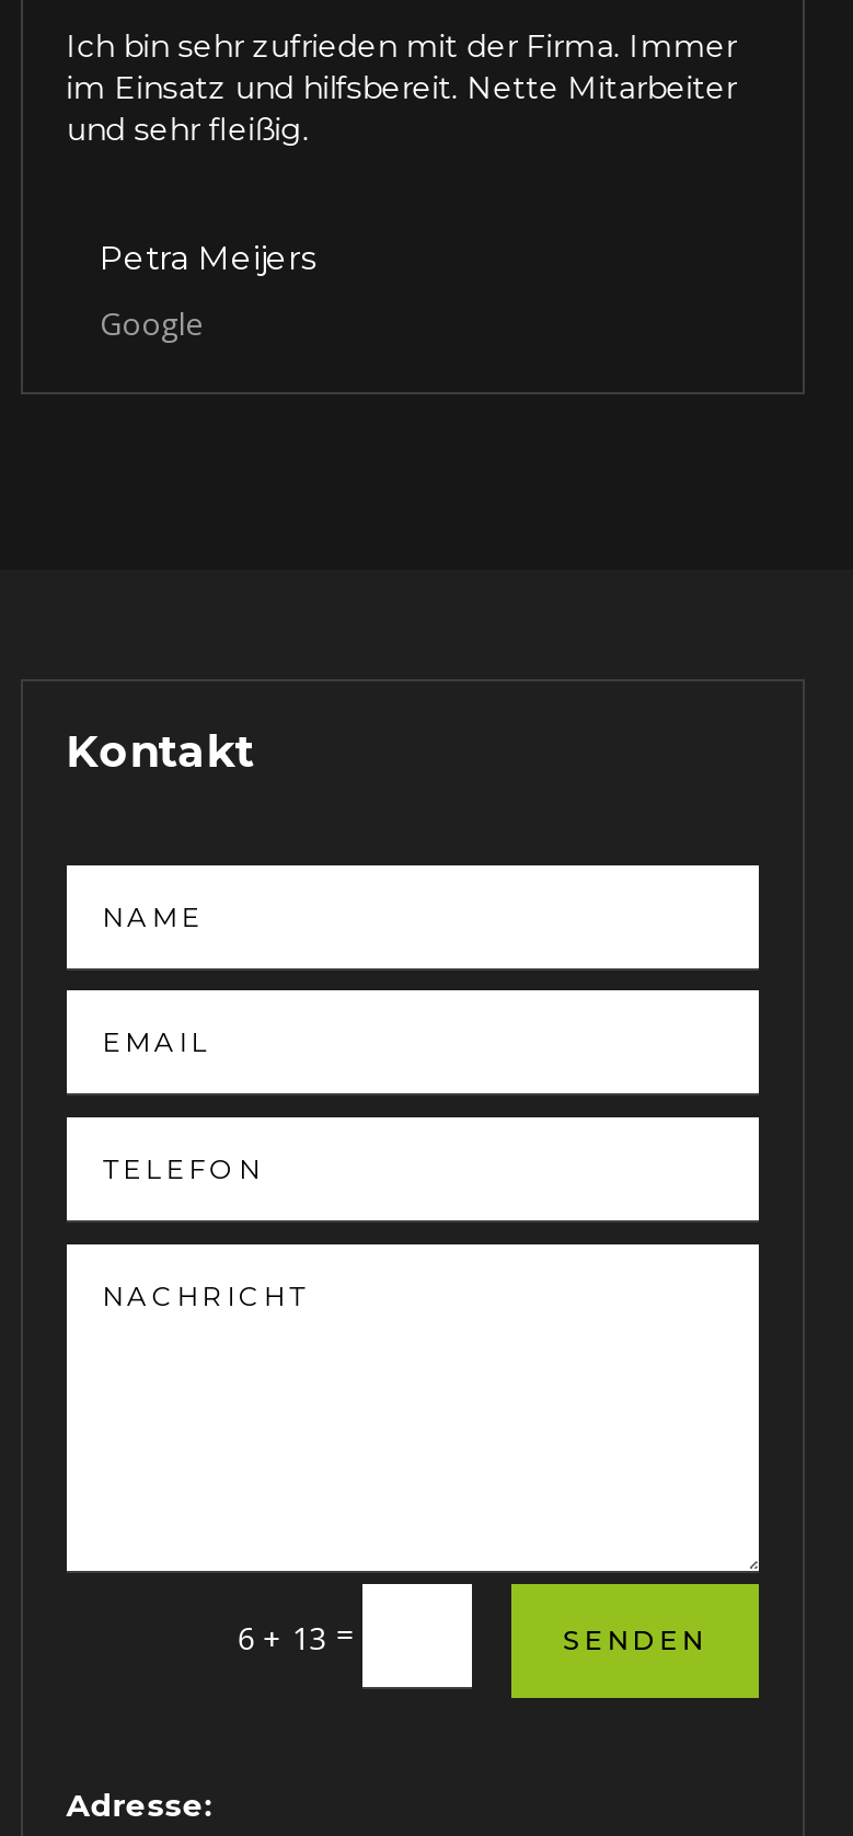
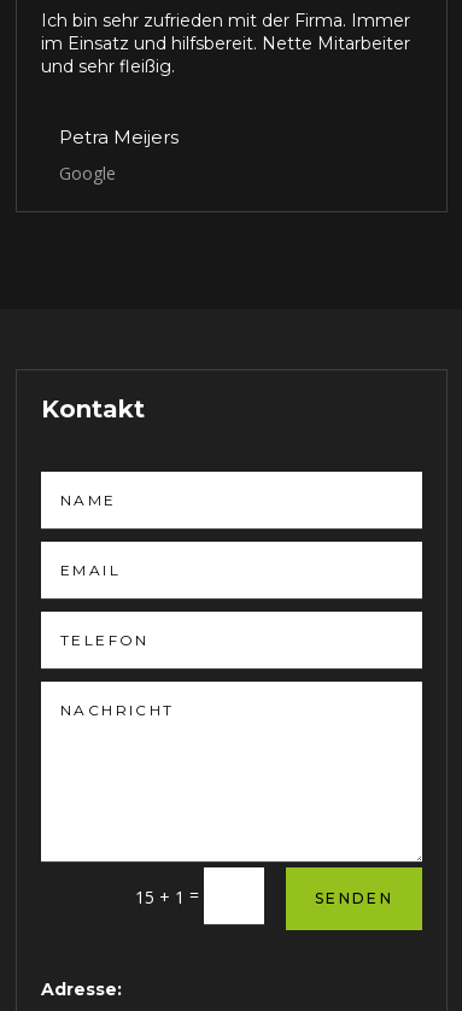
[237,1611,362,1657] 6 + 13 = -> [135,884,204,909] 15 + 1 =

